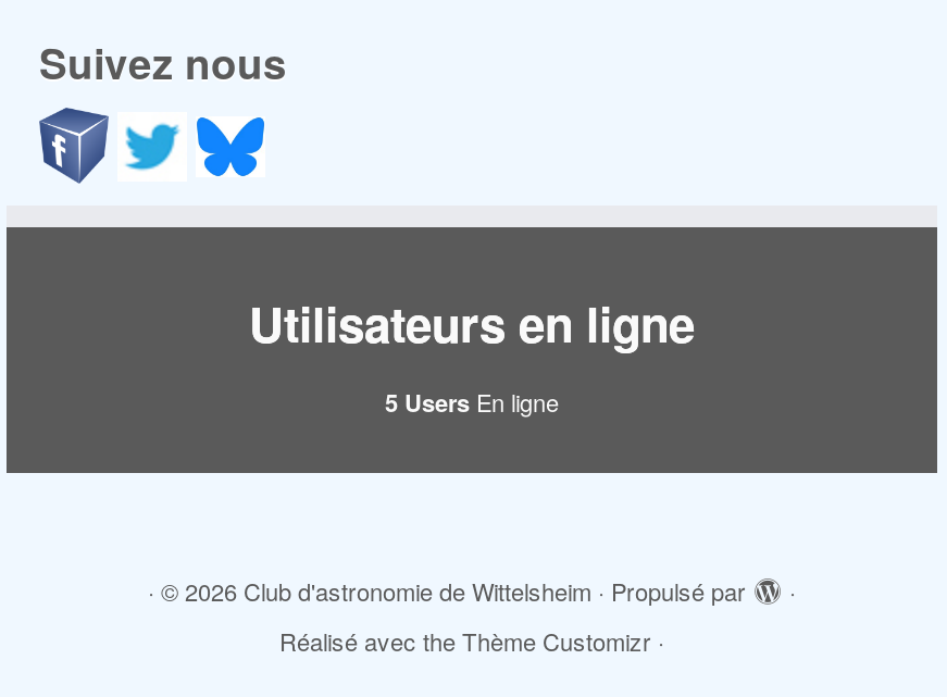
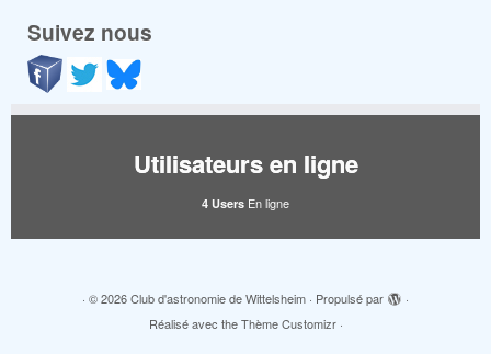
[385,385,559,420] 5 Users En ligne -> [202,194,289,212] 4 Users En ligne

